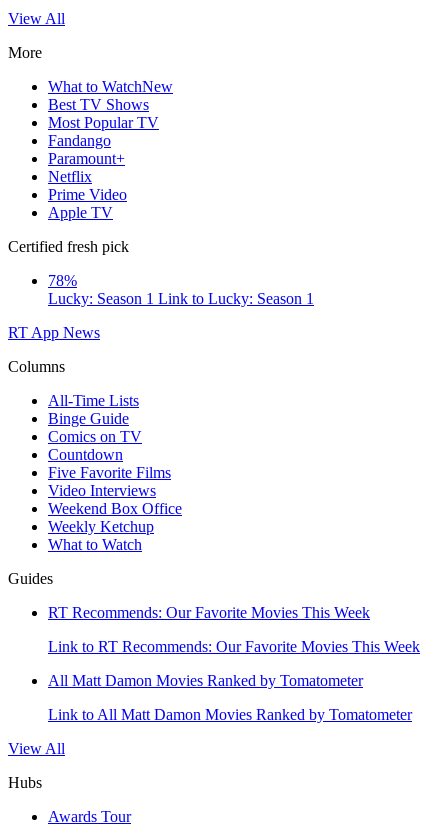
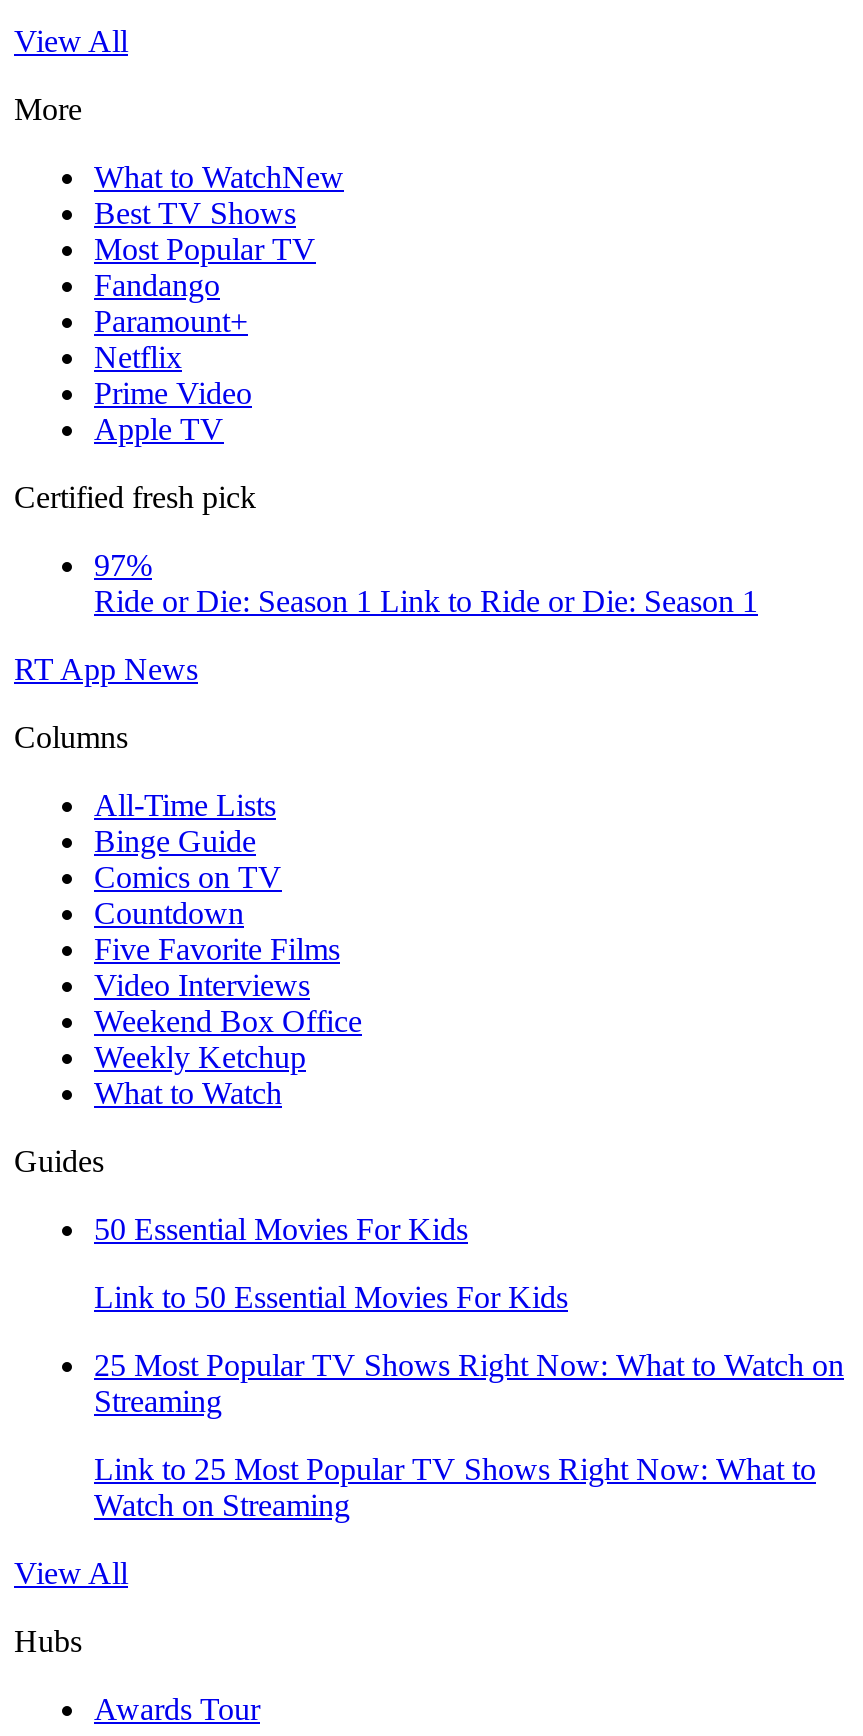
[48,272,314,307] 78% | Lucky: Season 1 Link to Lucky: Season 1 -> [94,548,758,618] 97% | Ride or Die: Season 1 Link to Ride or Die: Season 1
[48,604,370,621] RT Recommends: Our Favorite Movies This Week -> [94,1212,468,1246] 50 Essential Movies For Kids
[48,638,420,655] Link to RT Recommends: Our Favorite Movies This Week -> [94,1280,568,1314] Link to 50 Essential Movies For Kids
[48,672,363,689] All Matt Damon Movies Ranked by Tomatometer -> [94,1348,844,1418] 25 Most Popular TV Shows Right Now: What to Watch on | Streaming
[48,706,412,723] Link to All Matt Damon Movies Ranked by Tomatometer -> [94,1452,816,1522] Link to 25 Most Popular TV Shows Right Now: What to | Watch on Streaming

